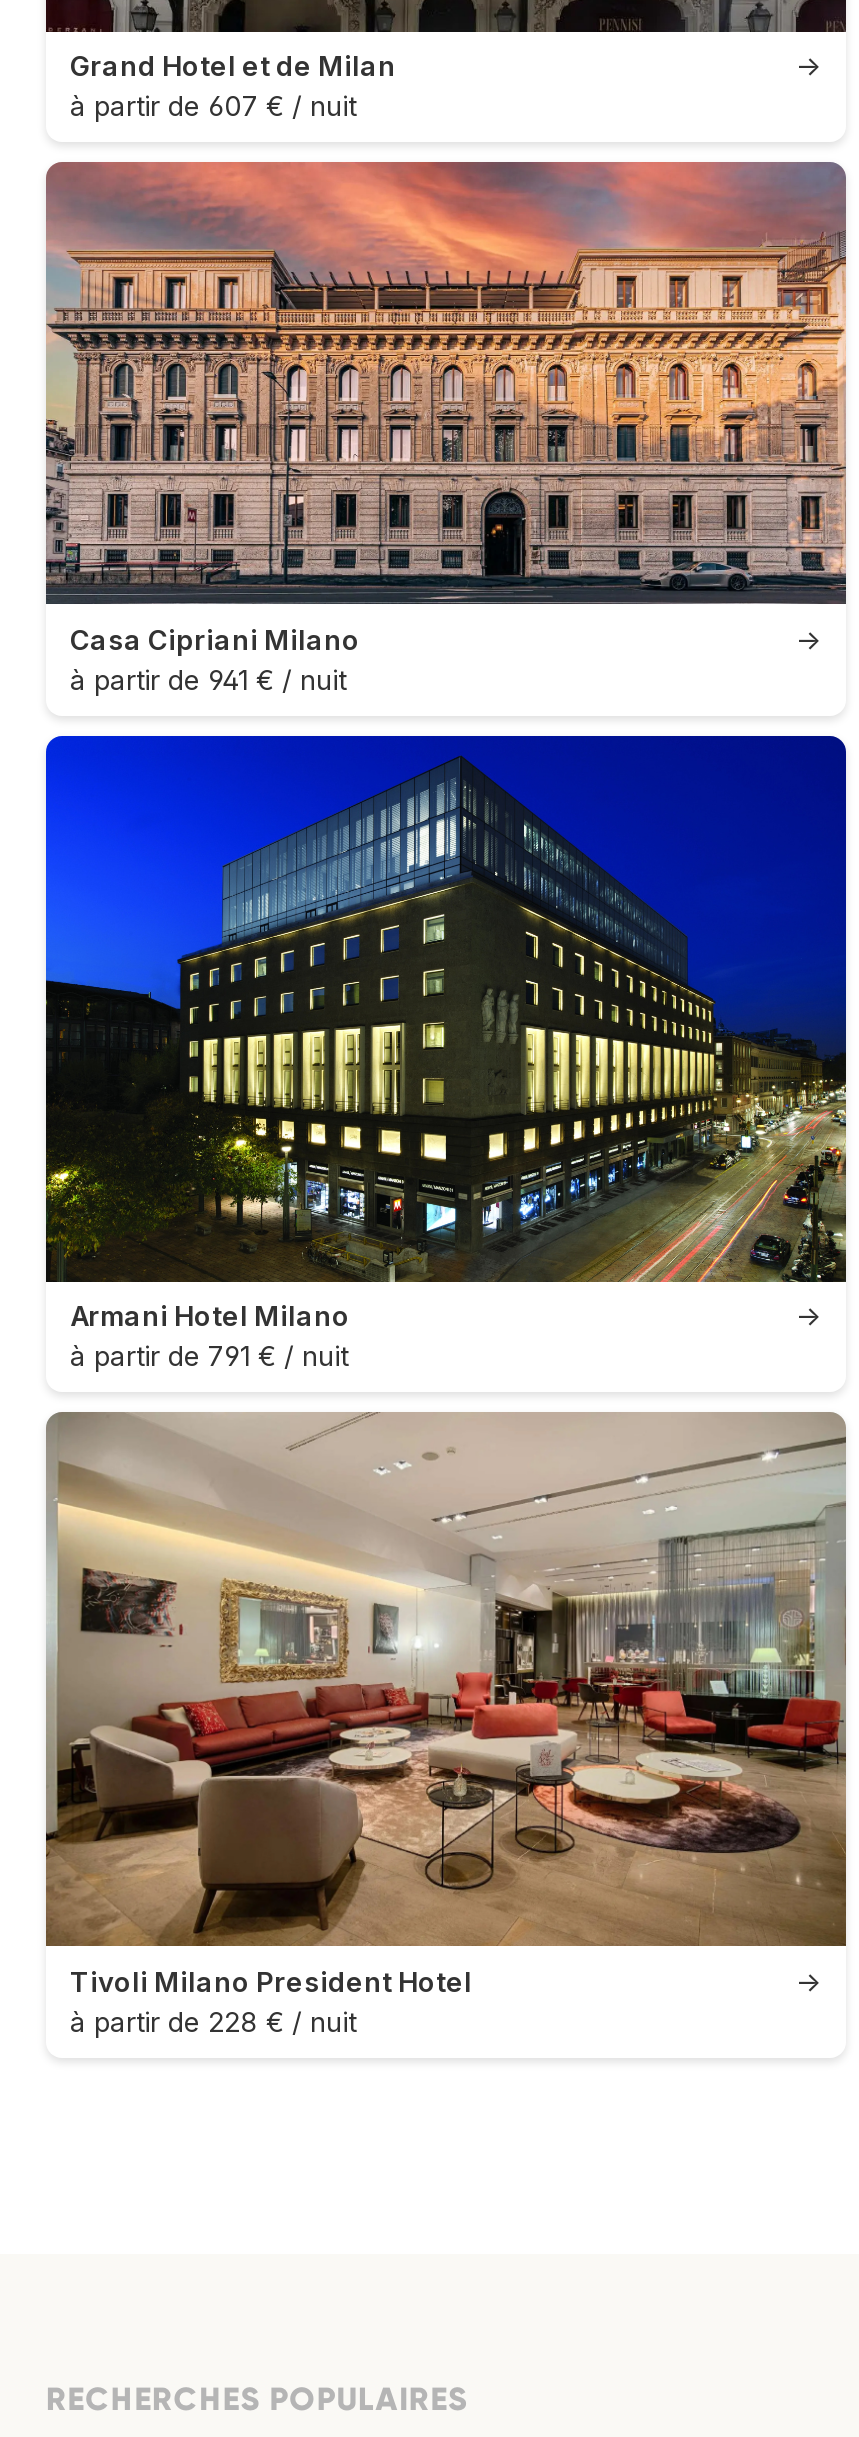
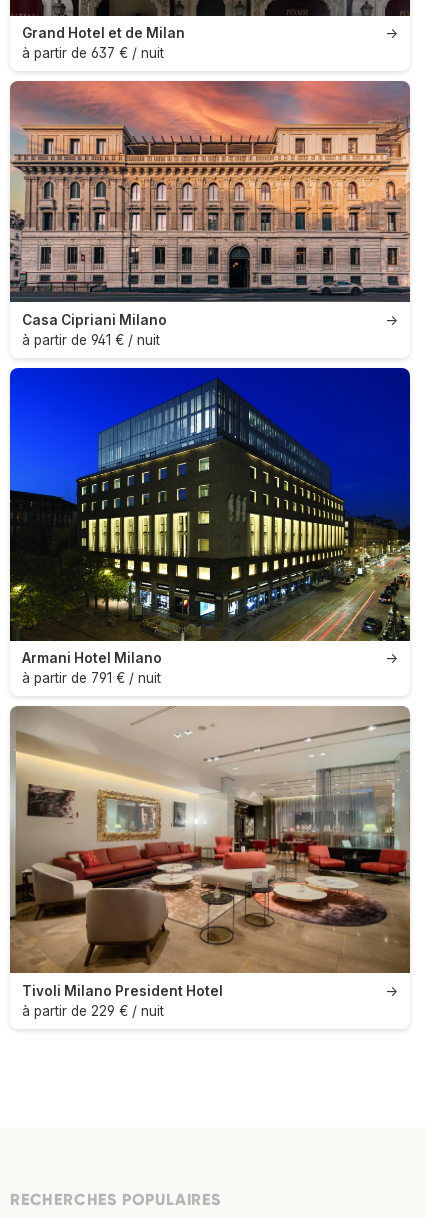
[70,91,356,123] à partir de 607 € / nuit -> [22,45,164,61] à partir de 637 € / nuit
[70,2006,356,2038] à partir de 228 € / nuit -> [22,1003,164,1019] à partir de 229 € / nuit

